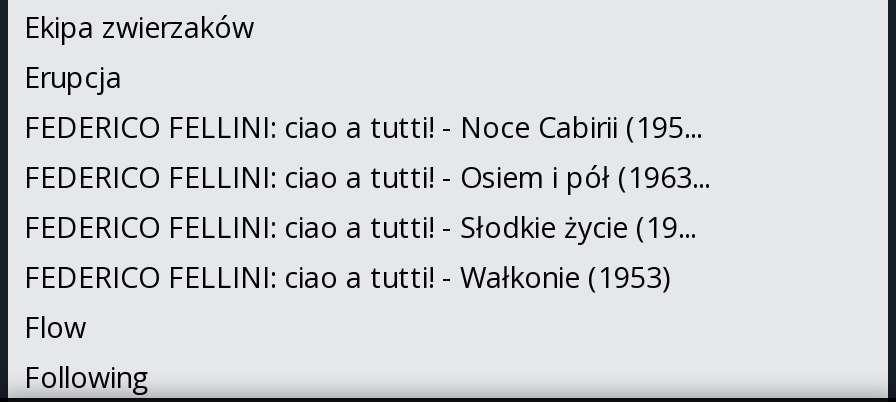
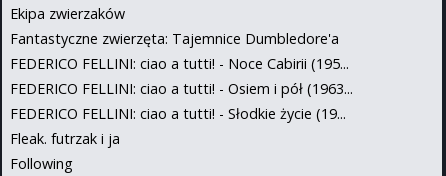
[24,57,122,95] Erupcja -> [10,28,339,47] Fantastyczne zwierzęta: Tajemnice Dumbledore'a
[24,257,672,345] FEDERICO FELLINI: ciao a tutti! - Wałkonie (1953) | Flow -> [10,128,120,147] Fleak. futrzak i ja

